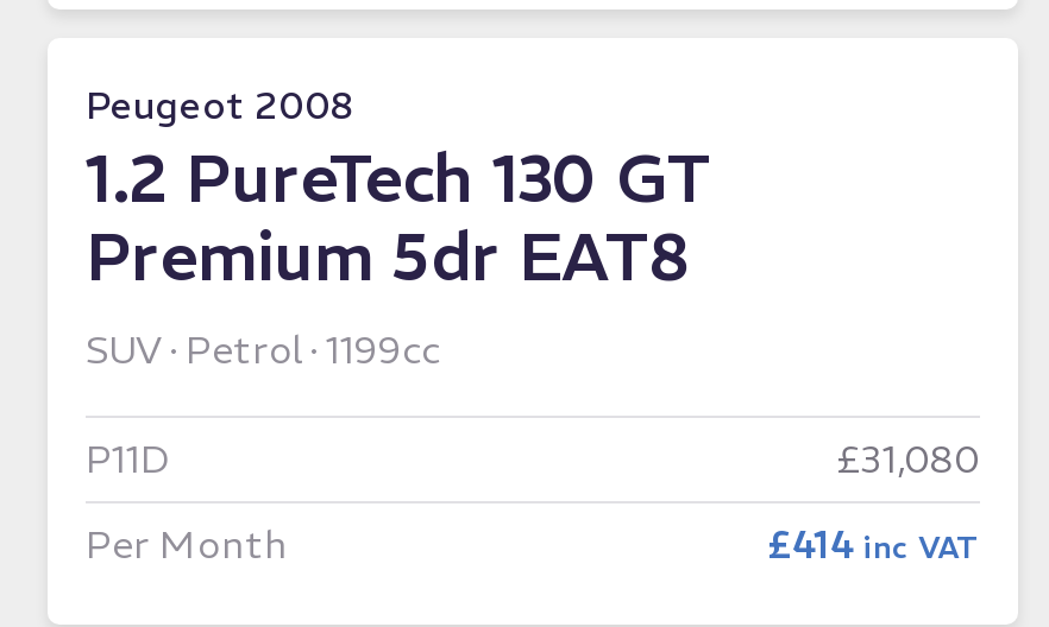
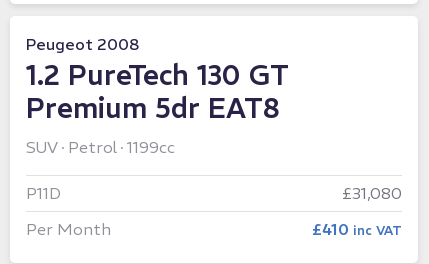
[768,520,980,568] £414 inc VAT -> [312,219,402,239] £410 inc VAT

